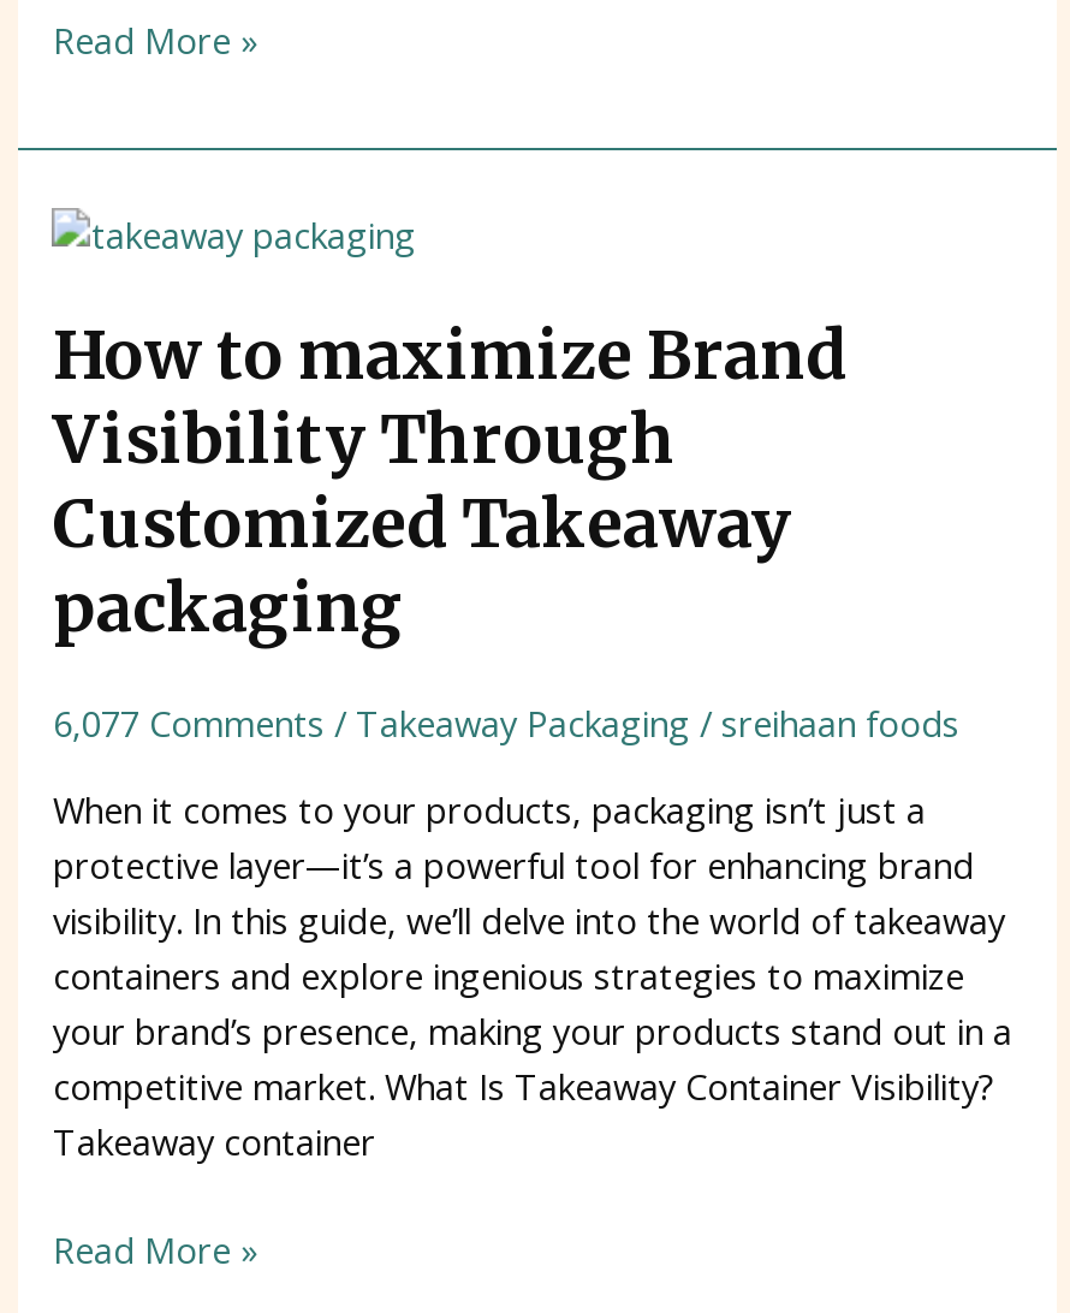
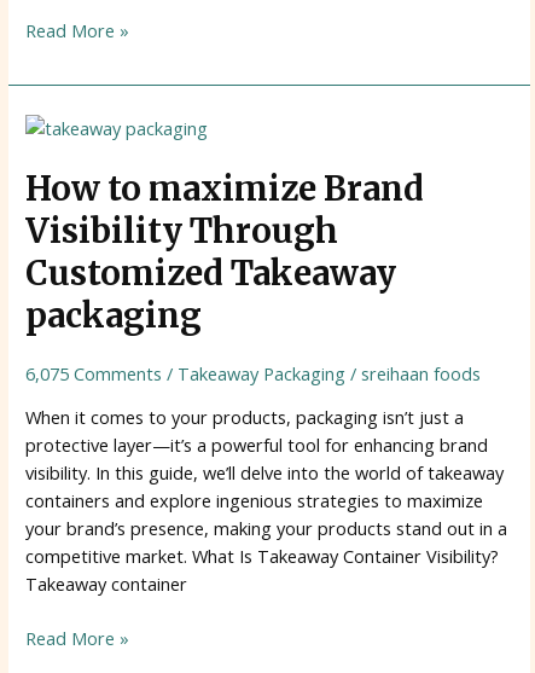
[53,698,959,746] 6,077 Comments / Takeaway Packaging / sreihaan foods -> [26,361,481,385] 6,075 Comments / Takeaway Packaging / sreihaan foods

